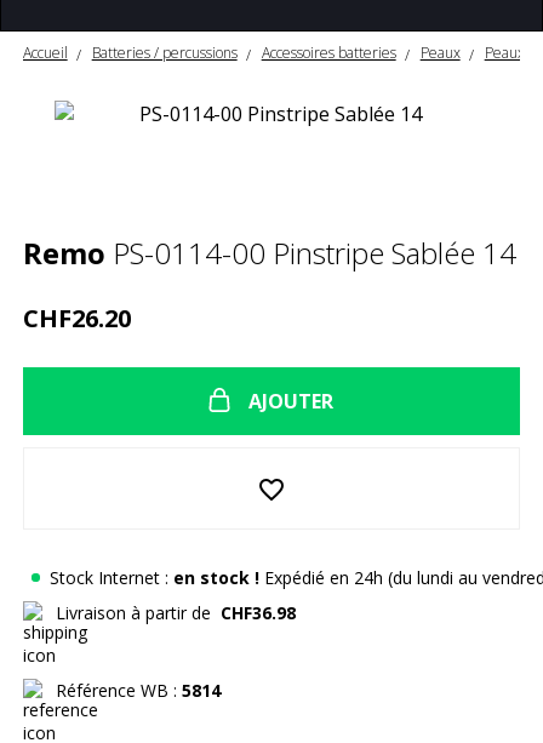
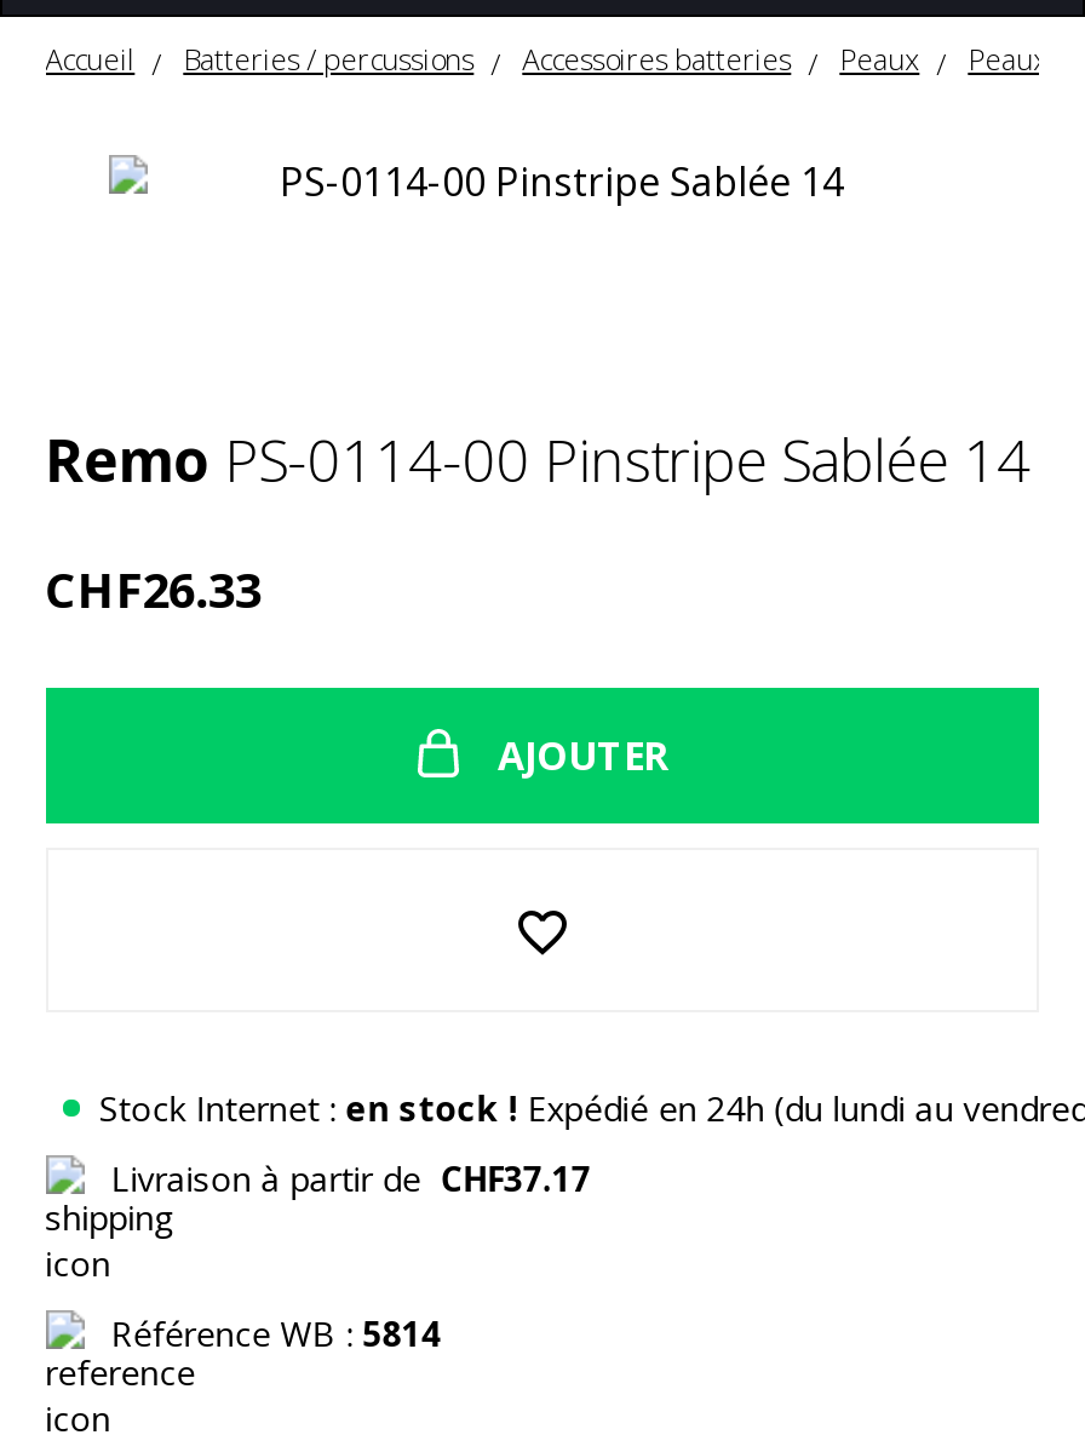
[23,302,131,335] CHF26.20 -> [45,557,261,622] CHF26.33
[56,601,295,624] Livraison à partir de CHF36.98 -> [111,1156,590,1202] Livraison à partir de CHF37.17

